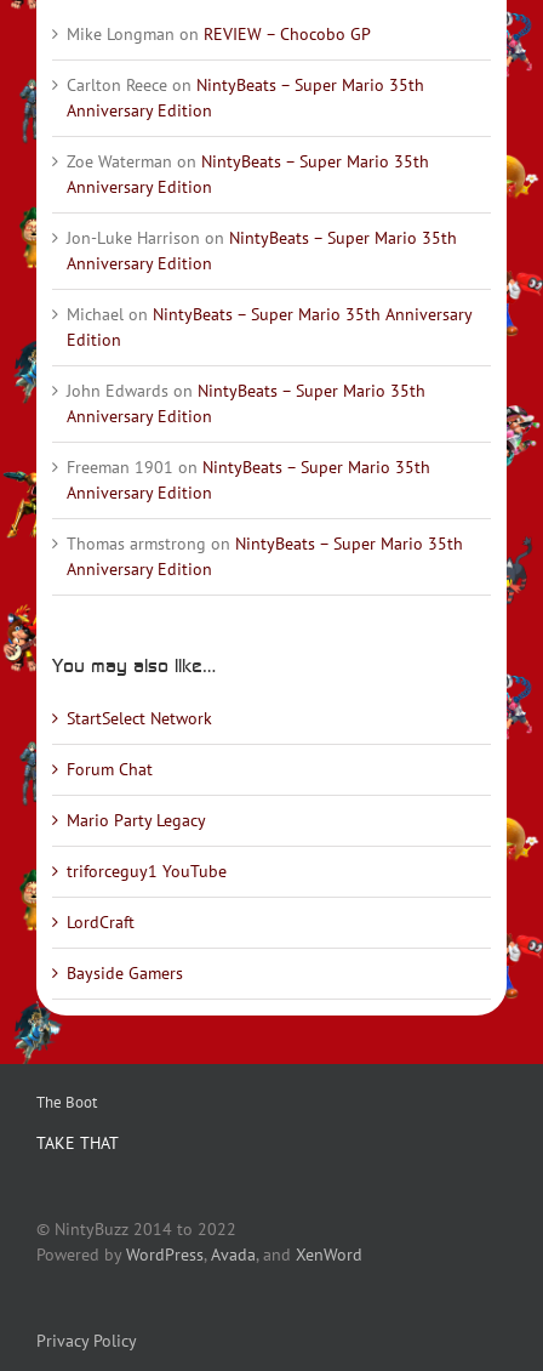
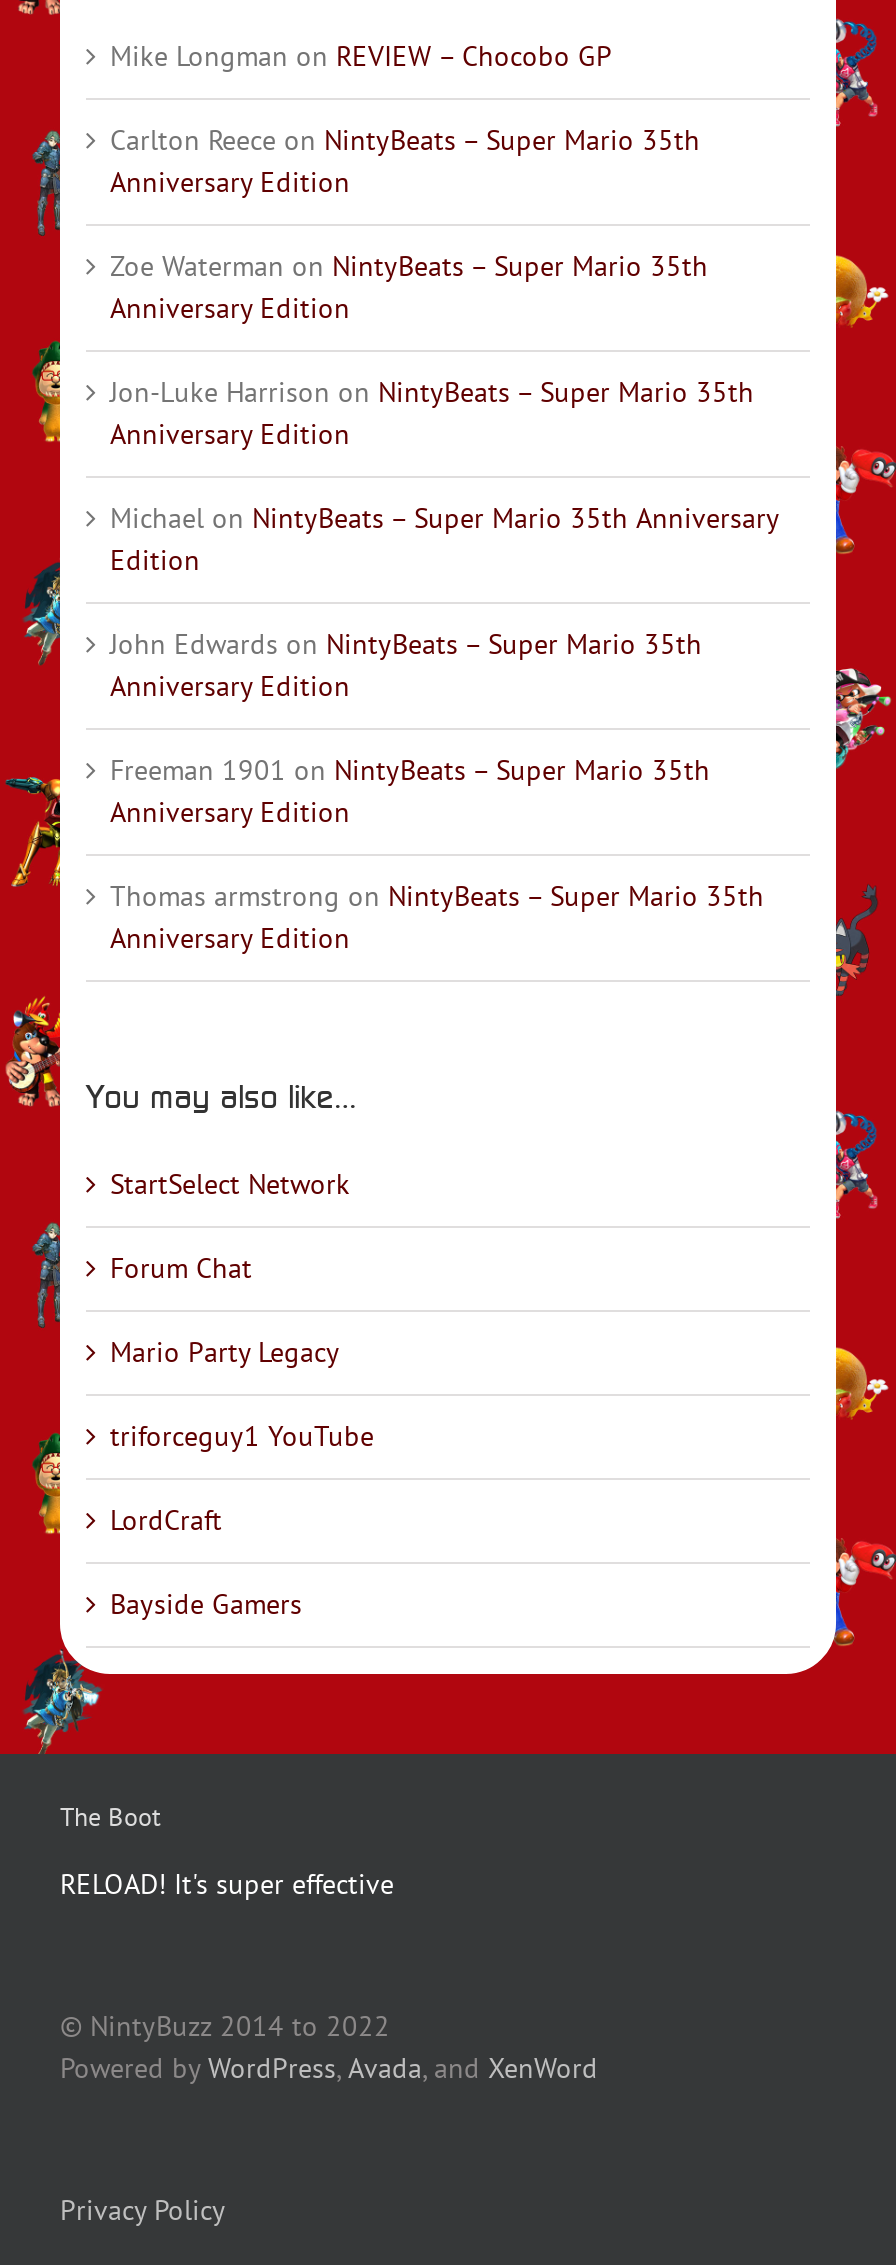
[36,1131,119,1153] TAKE THAT -> [60,1865,394,1901] RELOAD! It's super effective

